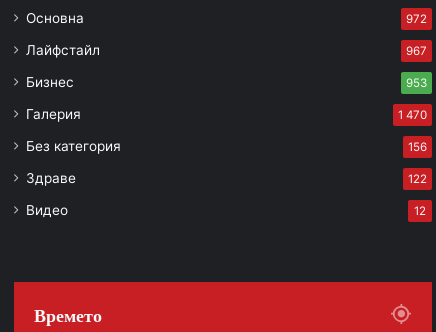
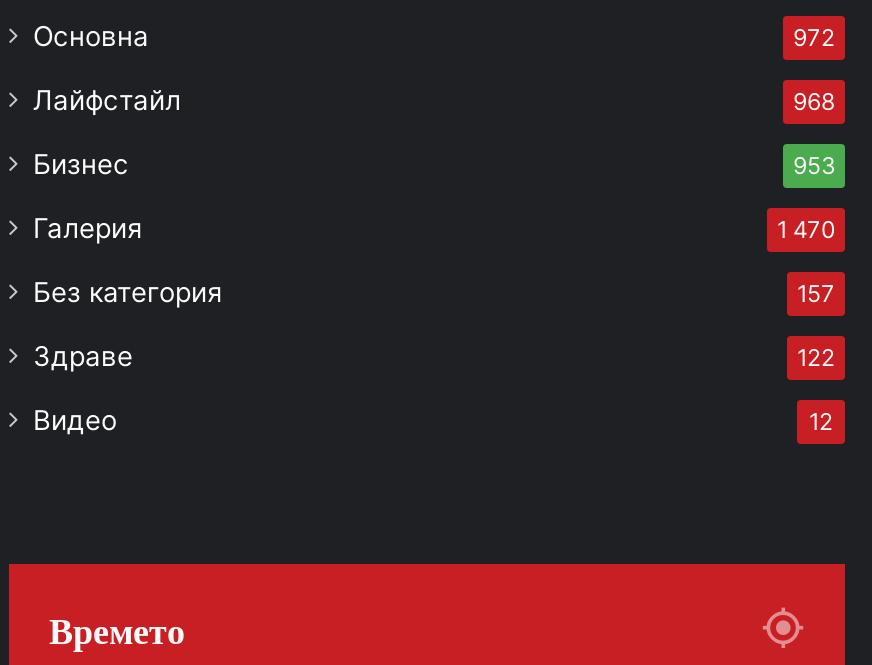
[406,44,427,58] 967 -> [793,89,835,117] 968
[408,140,427,154] 156 -> [797,281,835,309] 157

